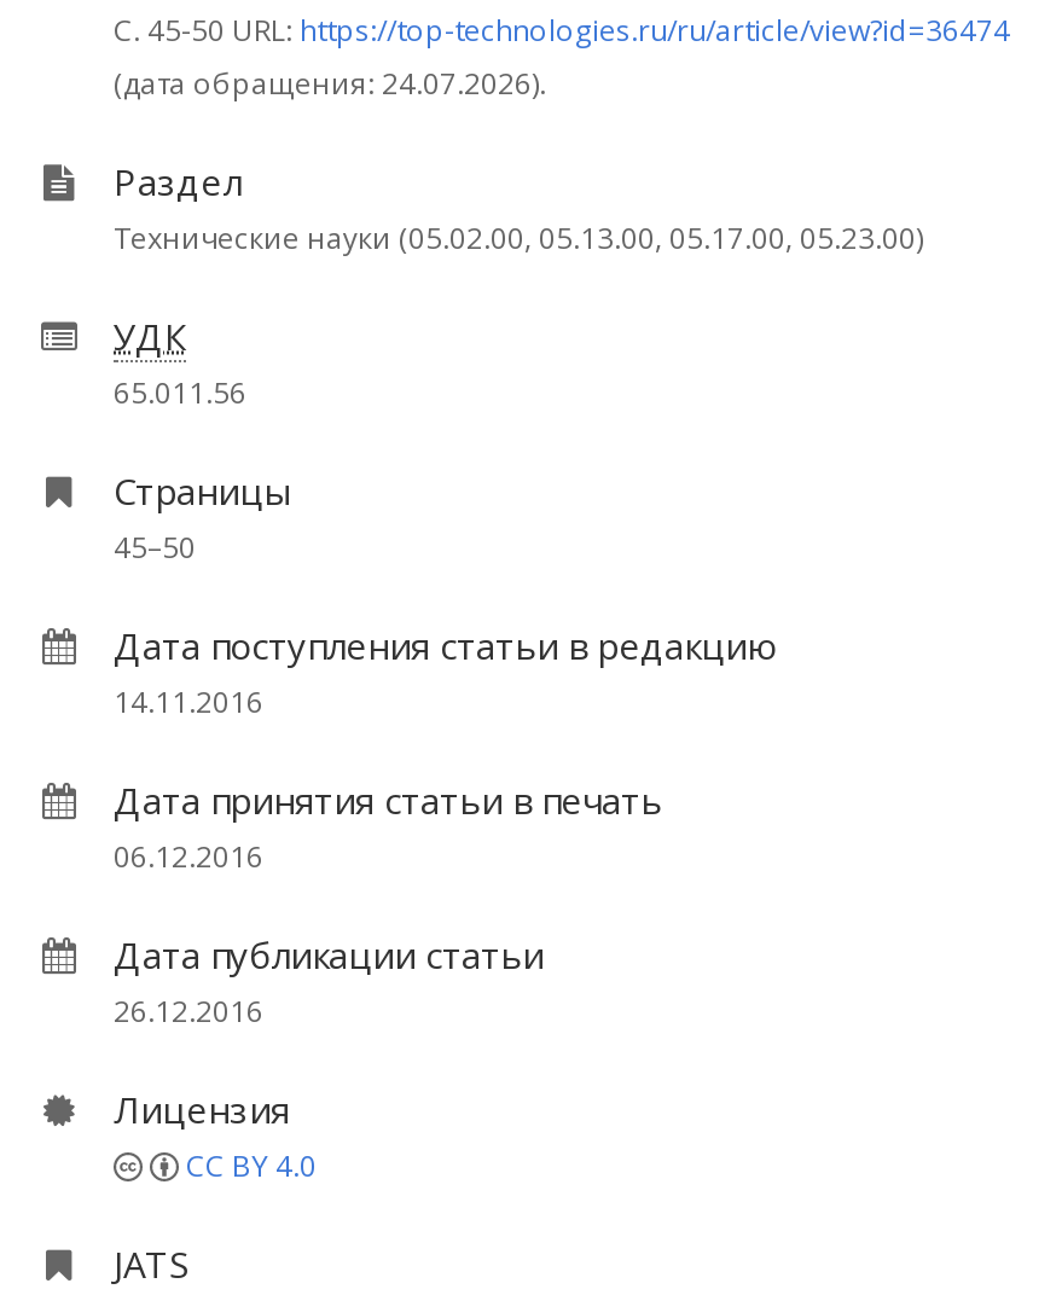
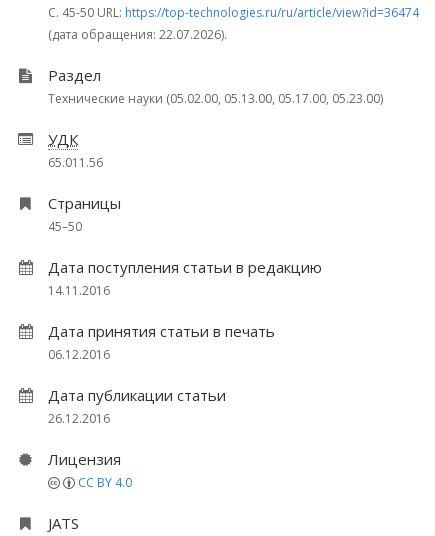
[114,63,546,104] (дата обращения: 24.07.2026). -> [48,26,227,43] (дата обращения: 22.07.2026).

